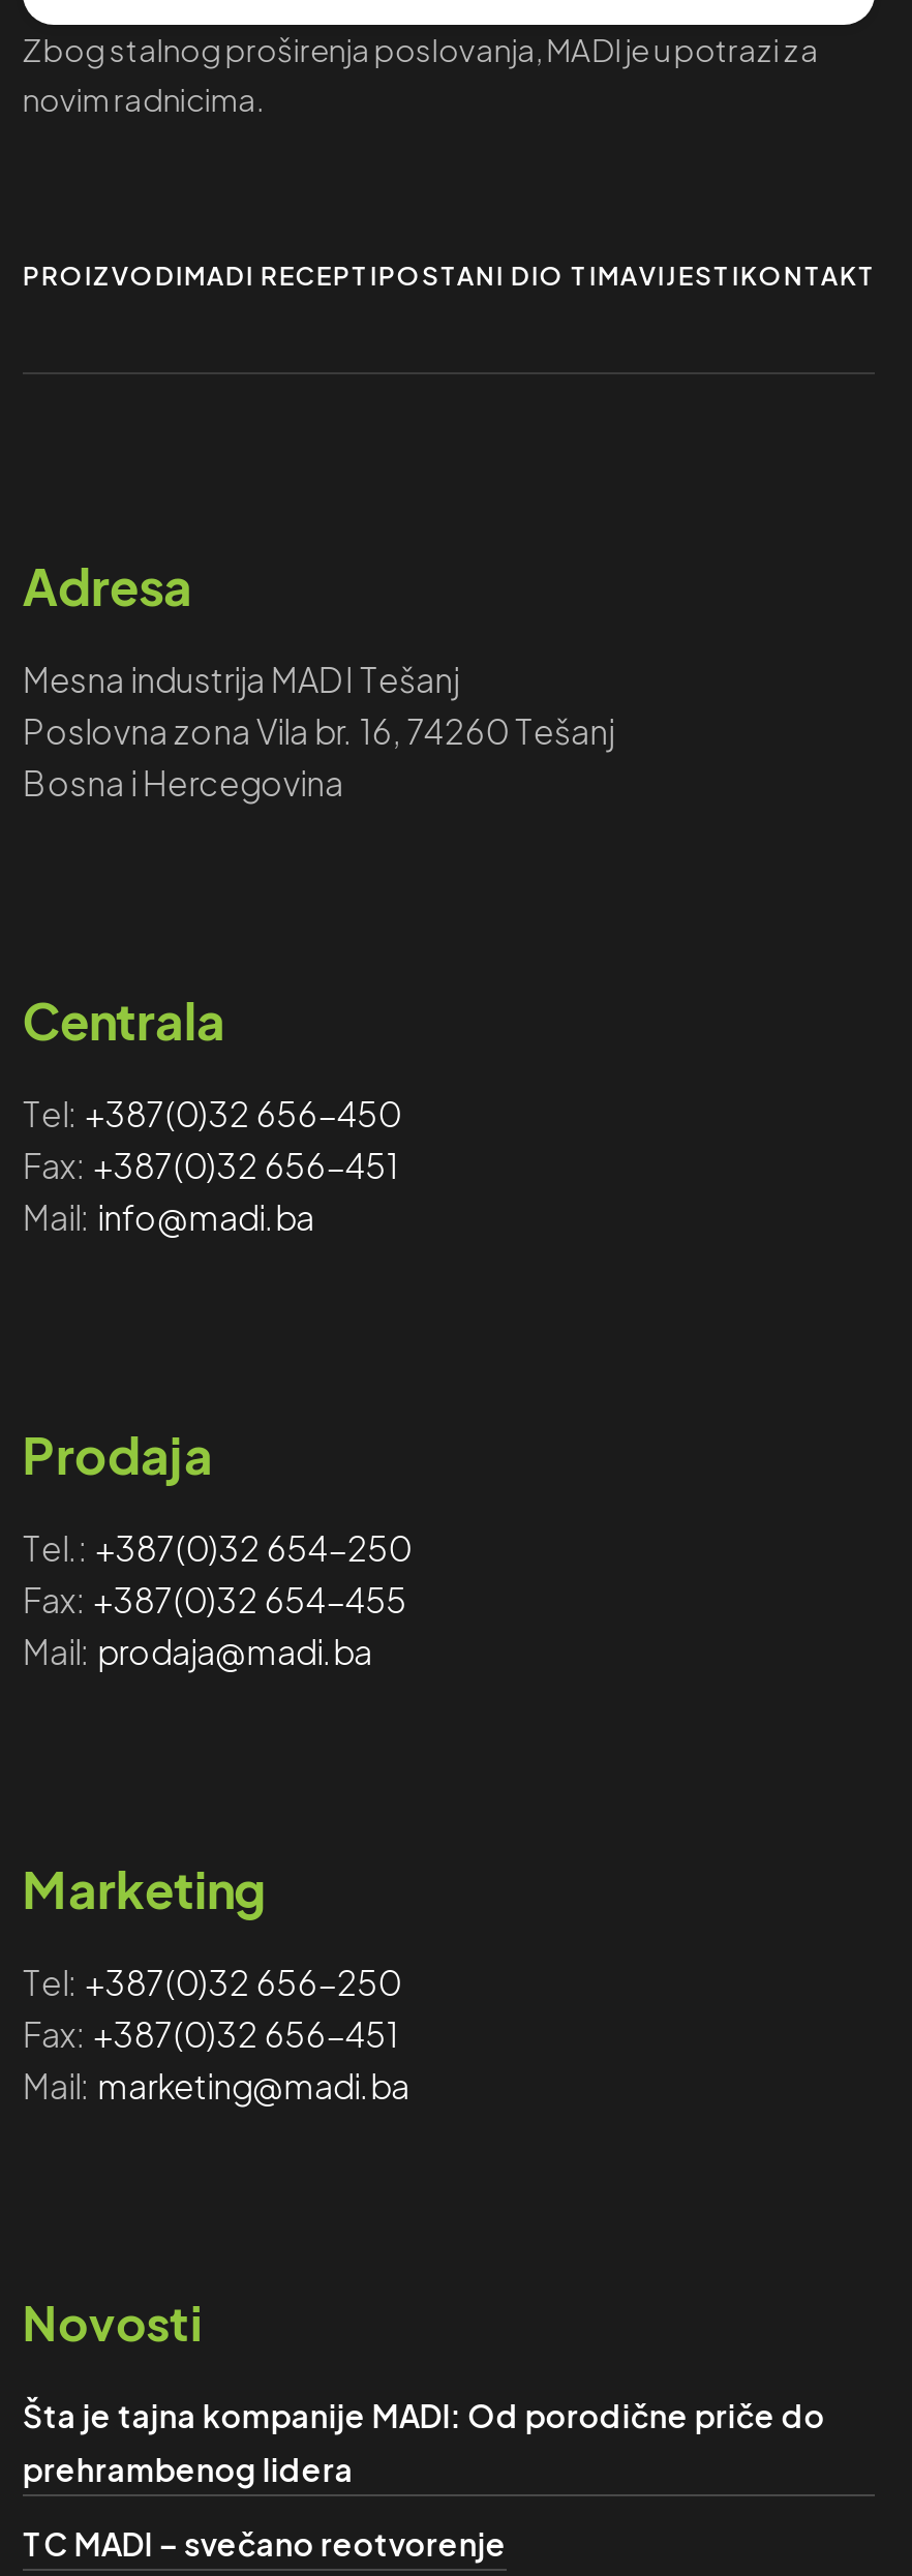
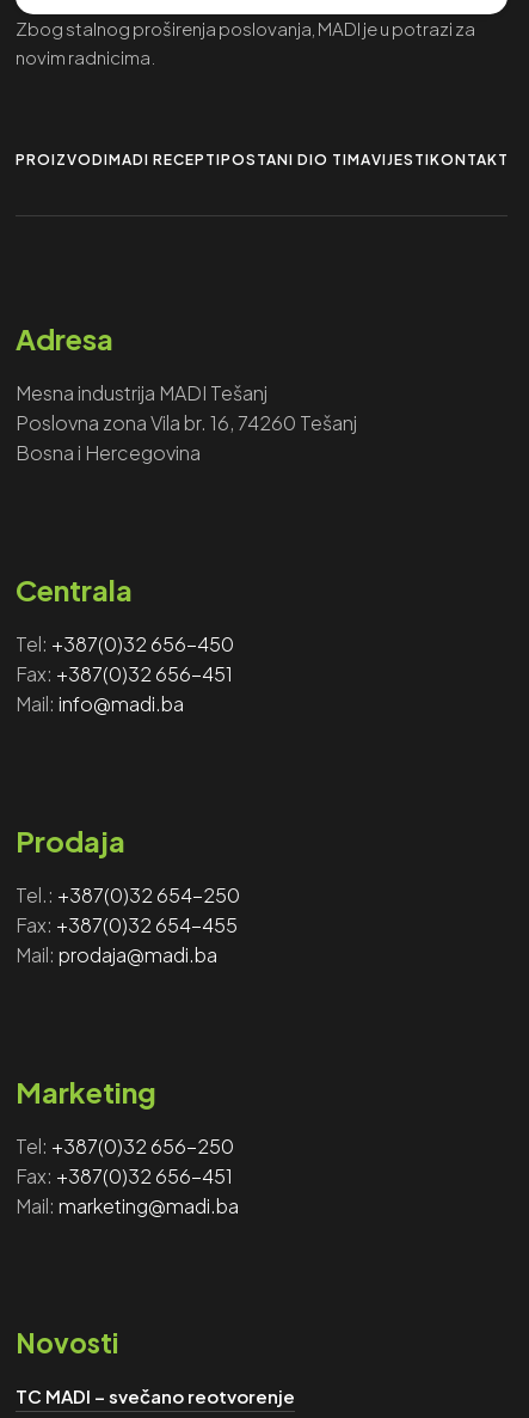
[23,2395,825,2488] Šta je tajna kompanije MADI: Od porodične priče do | prehrambenog lidera -> none

